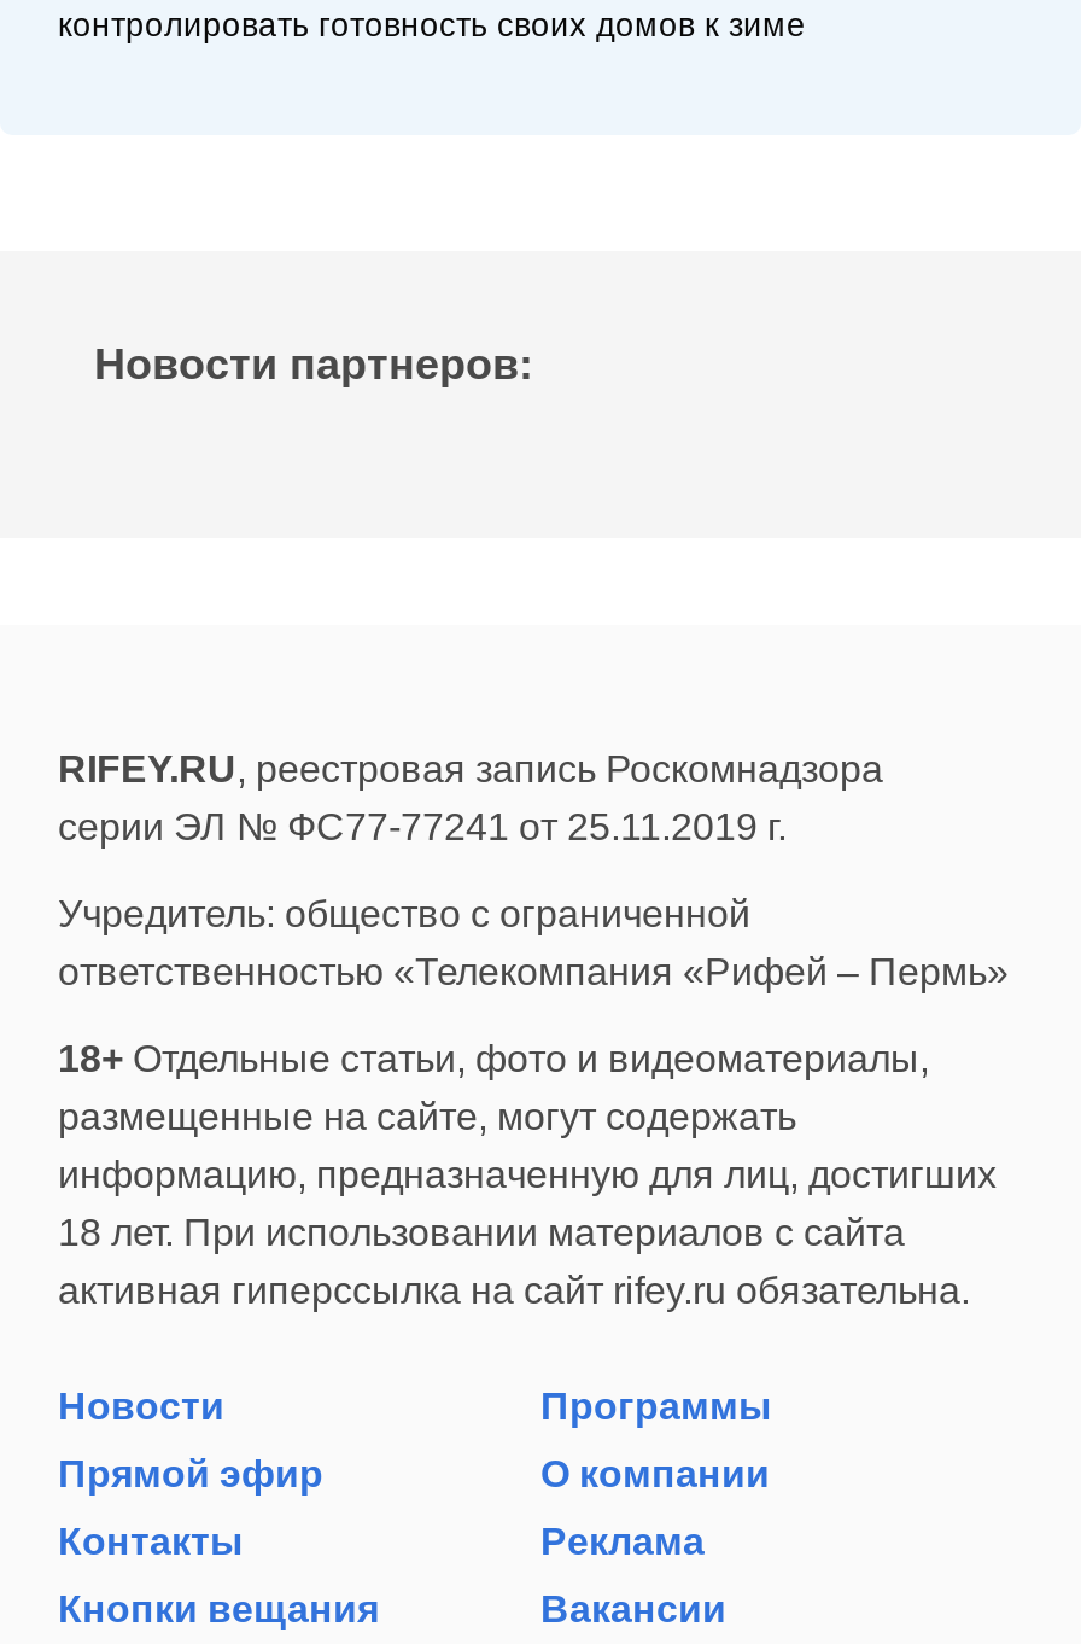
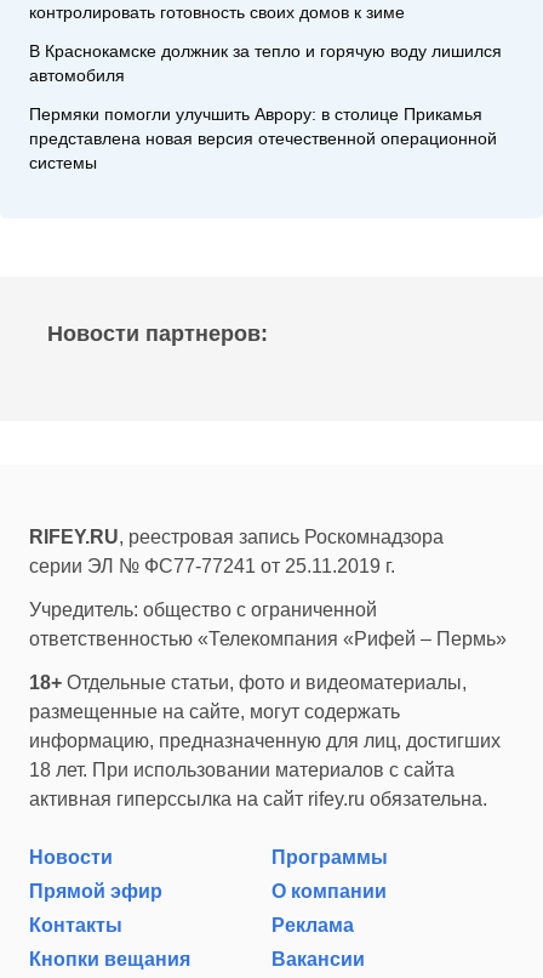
none -> [29,43,502,173] В Краснокамске должник за тепло и горячую воду лишился | автомобиля | Пермяки помогли улучшить Аврору: в столице Прикамья | представлена новая версия отечественной операционной | системы

